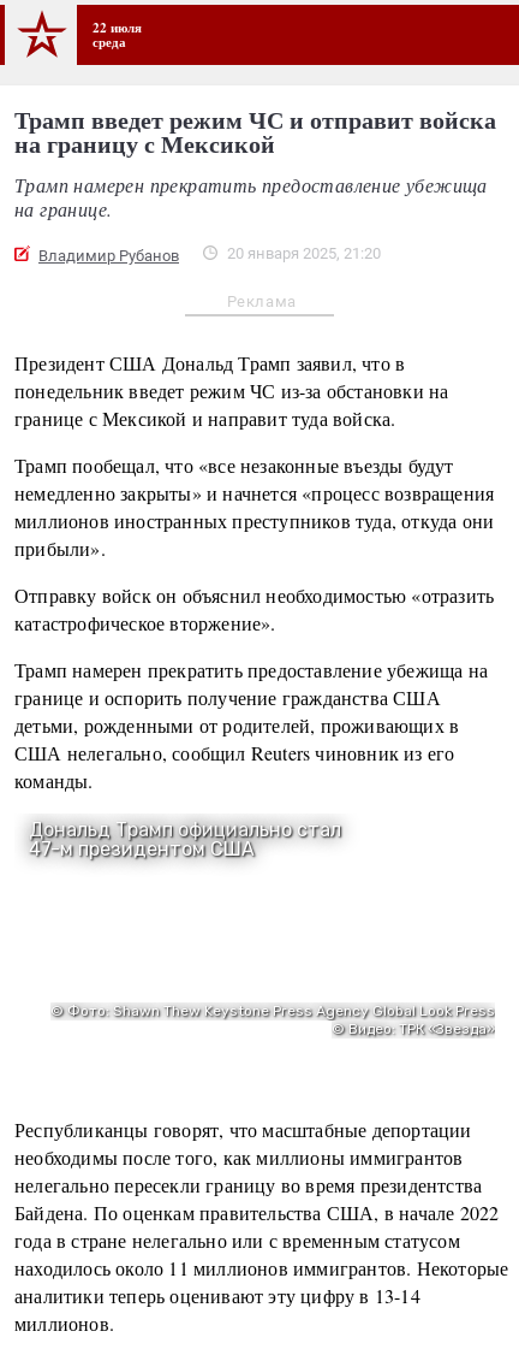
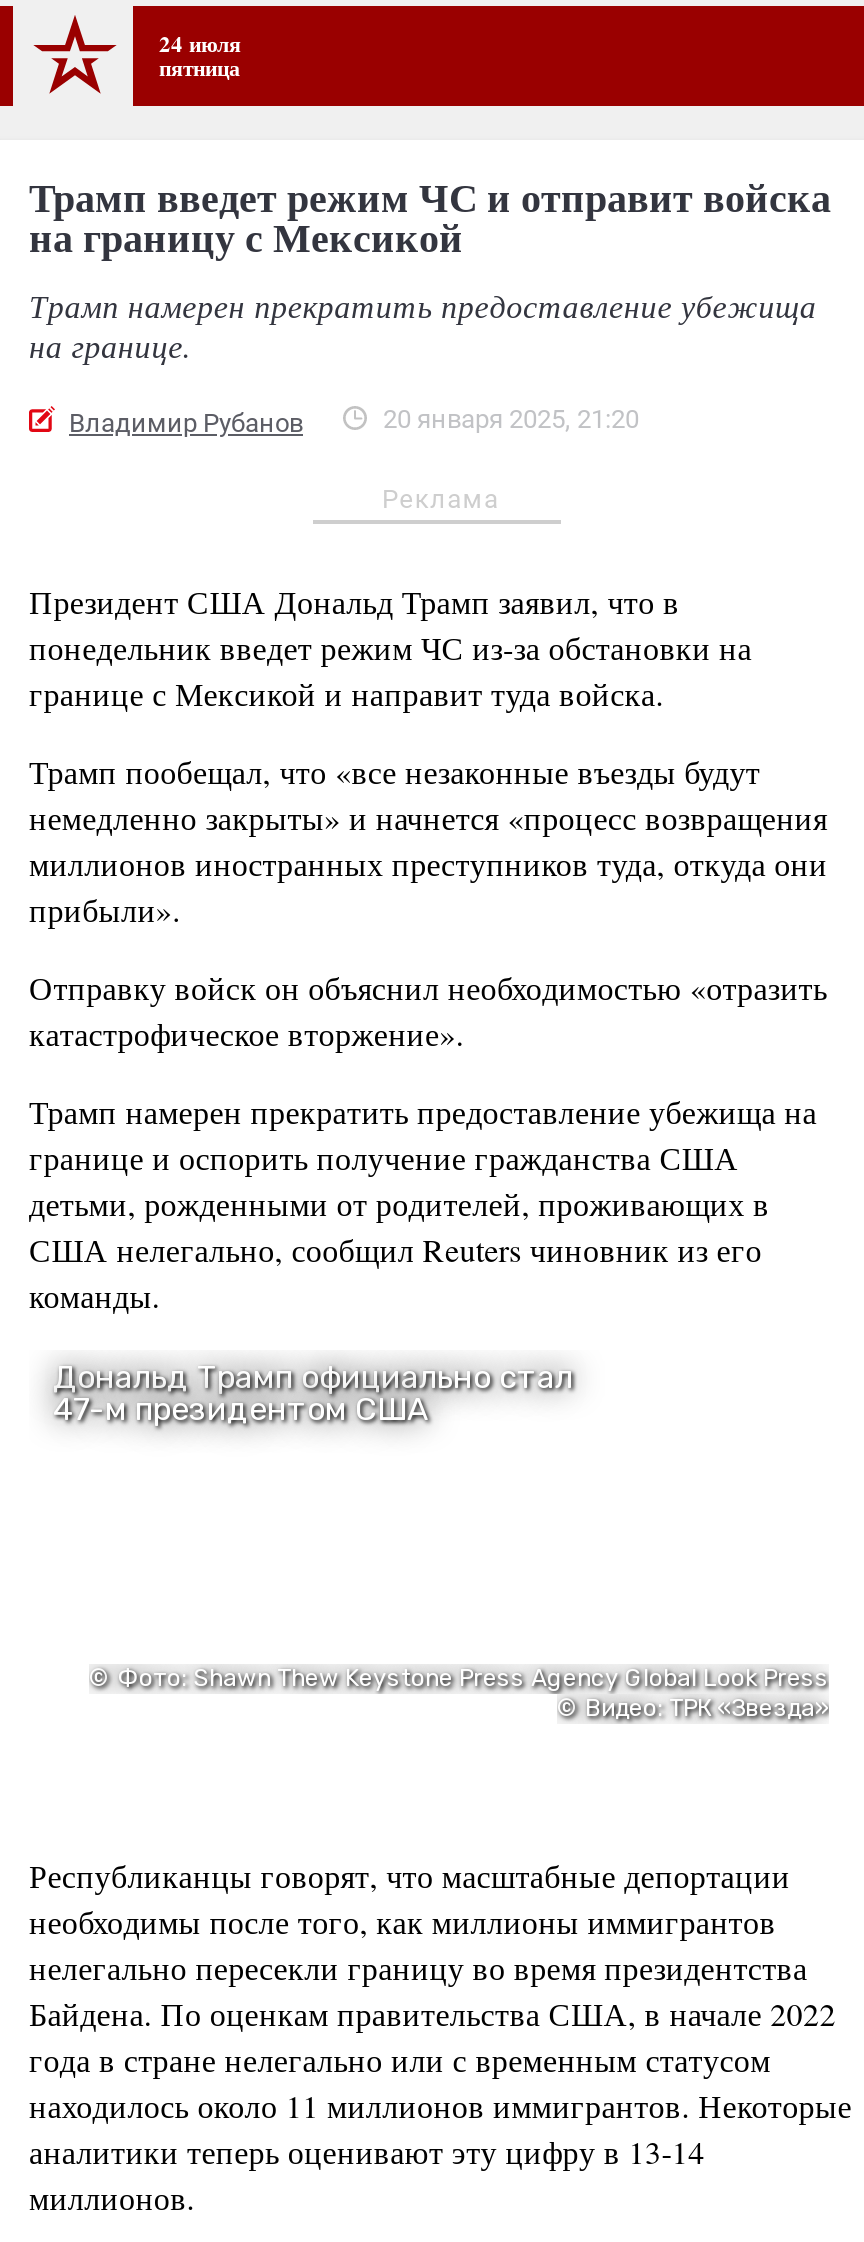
[93,17,142,52] 22 июля | среда -> [159,26,241,84] 24 июля | пятница

